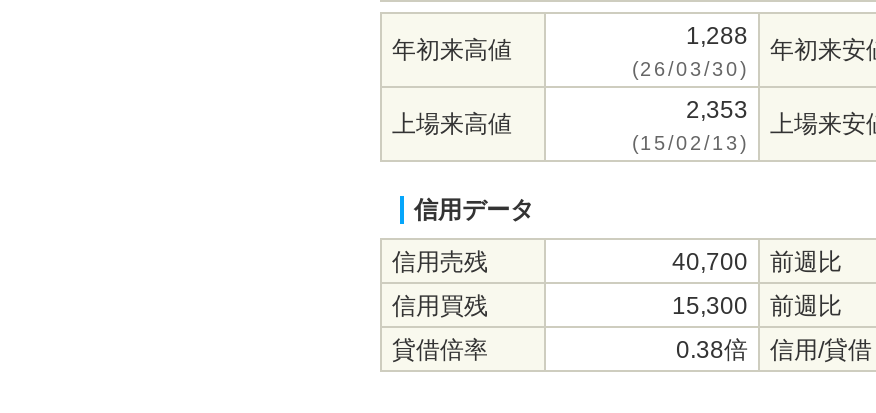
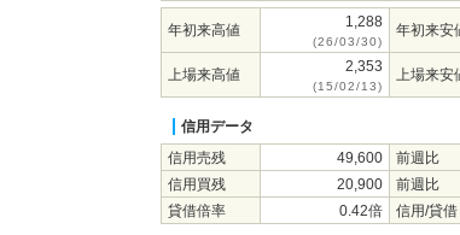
[672,248,842,276] 40,700 前週比 -> [337,149,439,166] 49,600 前週比
[672,292,842,320] 15,300 前週比 -> [337,176,439,193] 20,900 前週比
[676,336,872,364] 0.38倍 信用/貸借 -> [339,202,458,219] 0.42倍 信用/貸借

